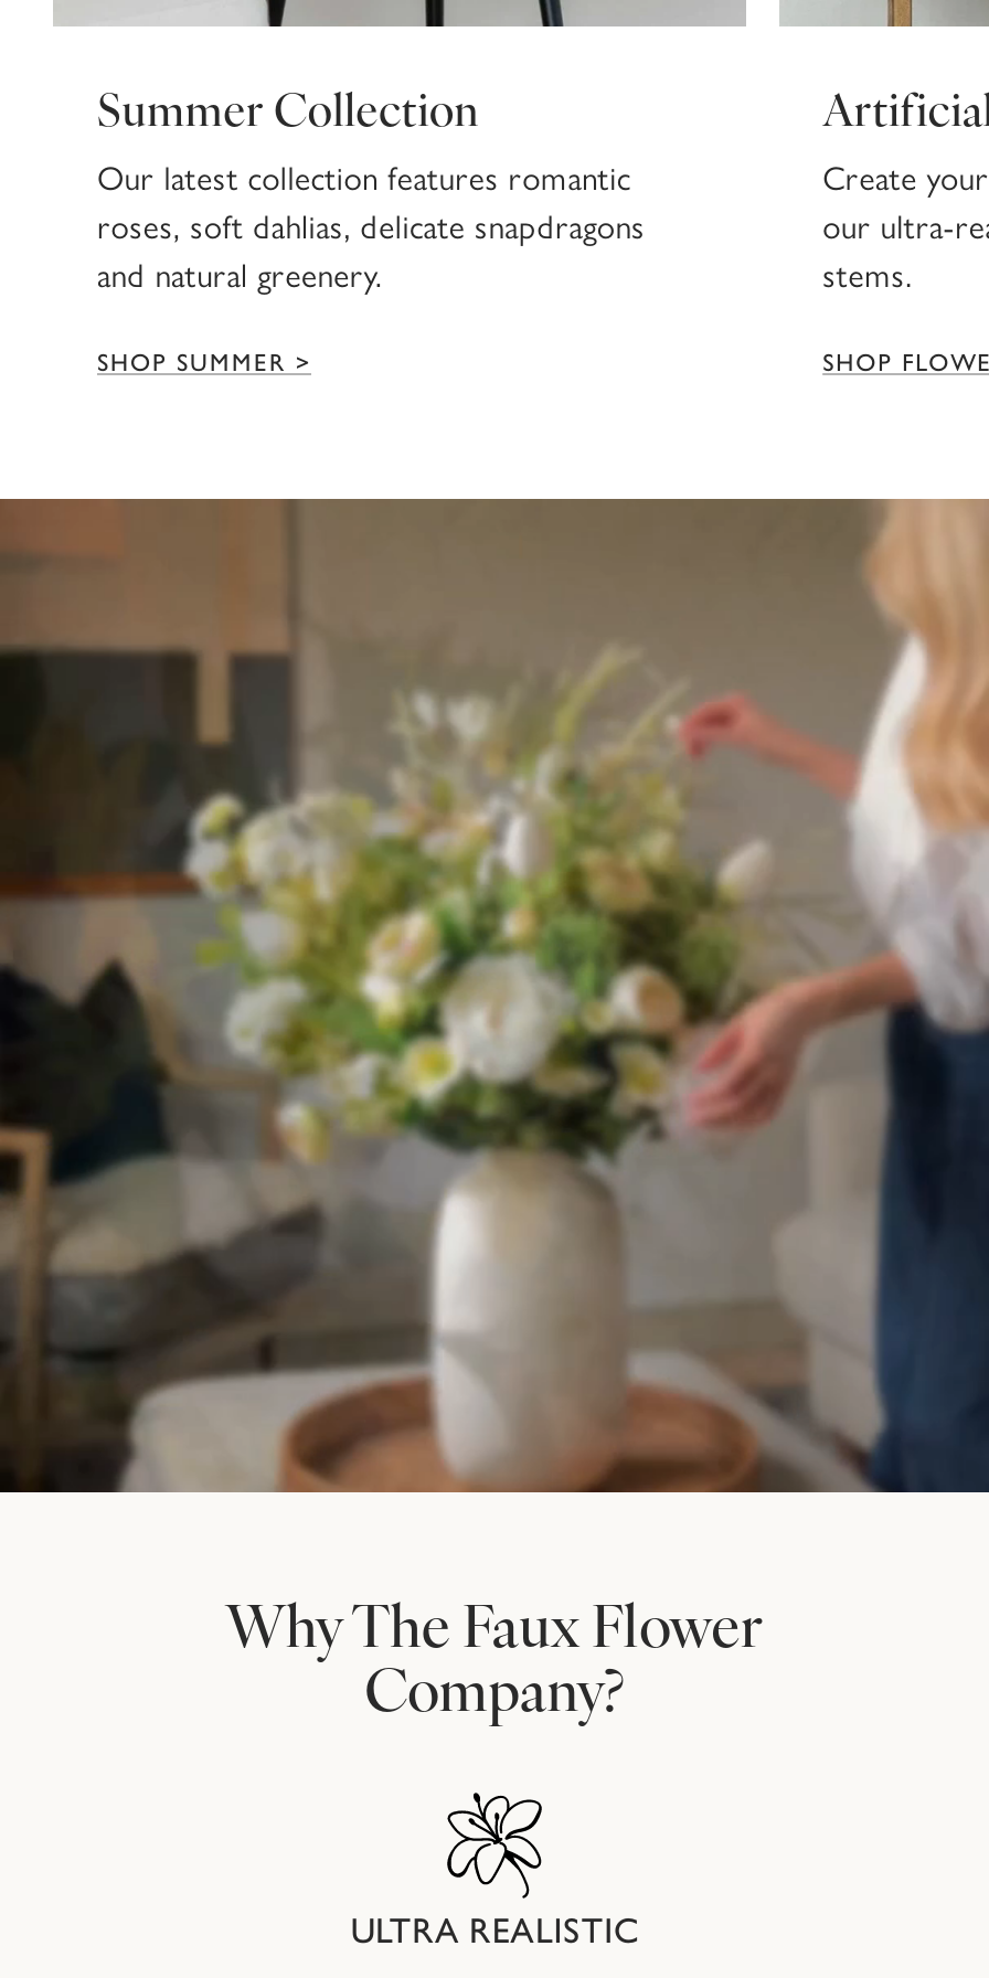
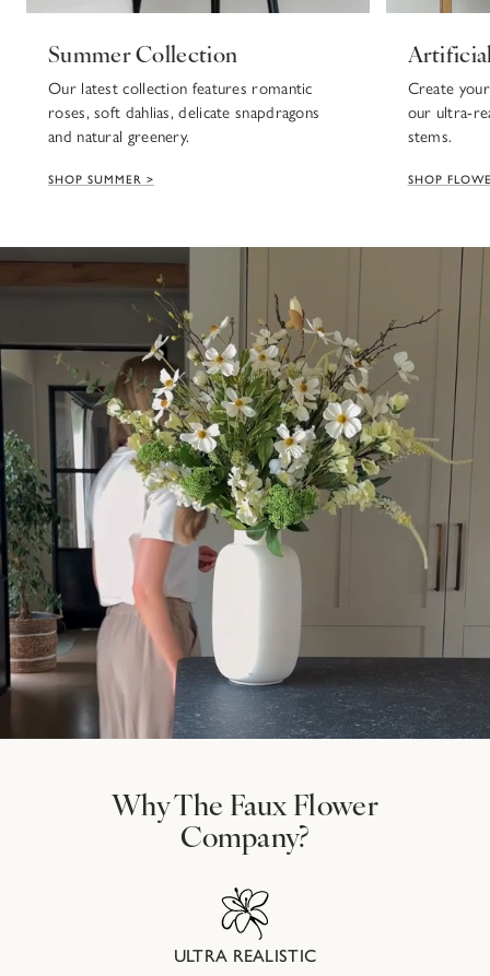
[7,499,982,1492] [image] -> [3,247,487,739] [image]

